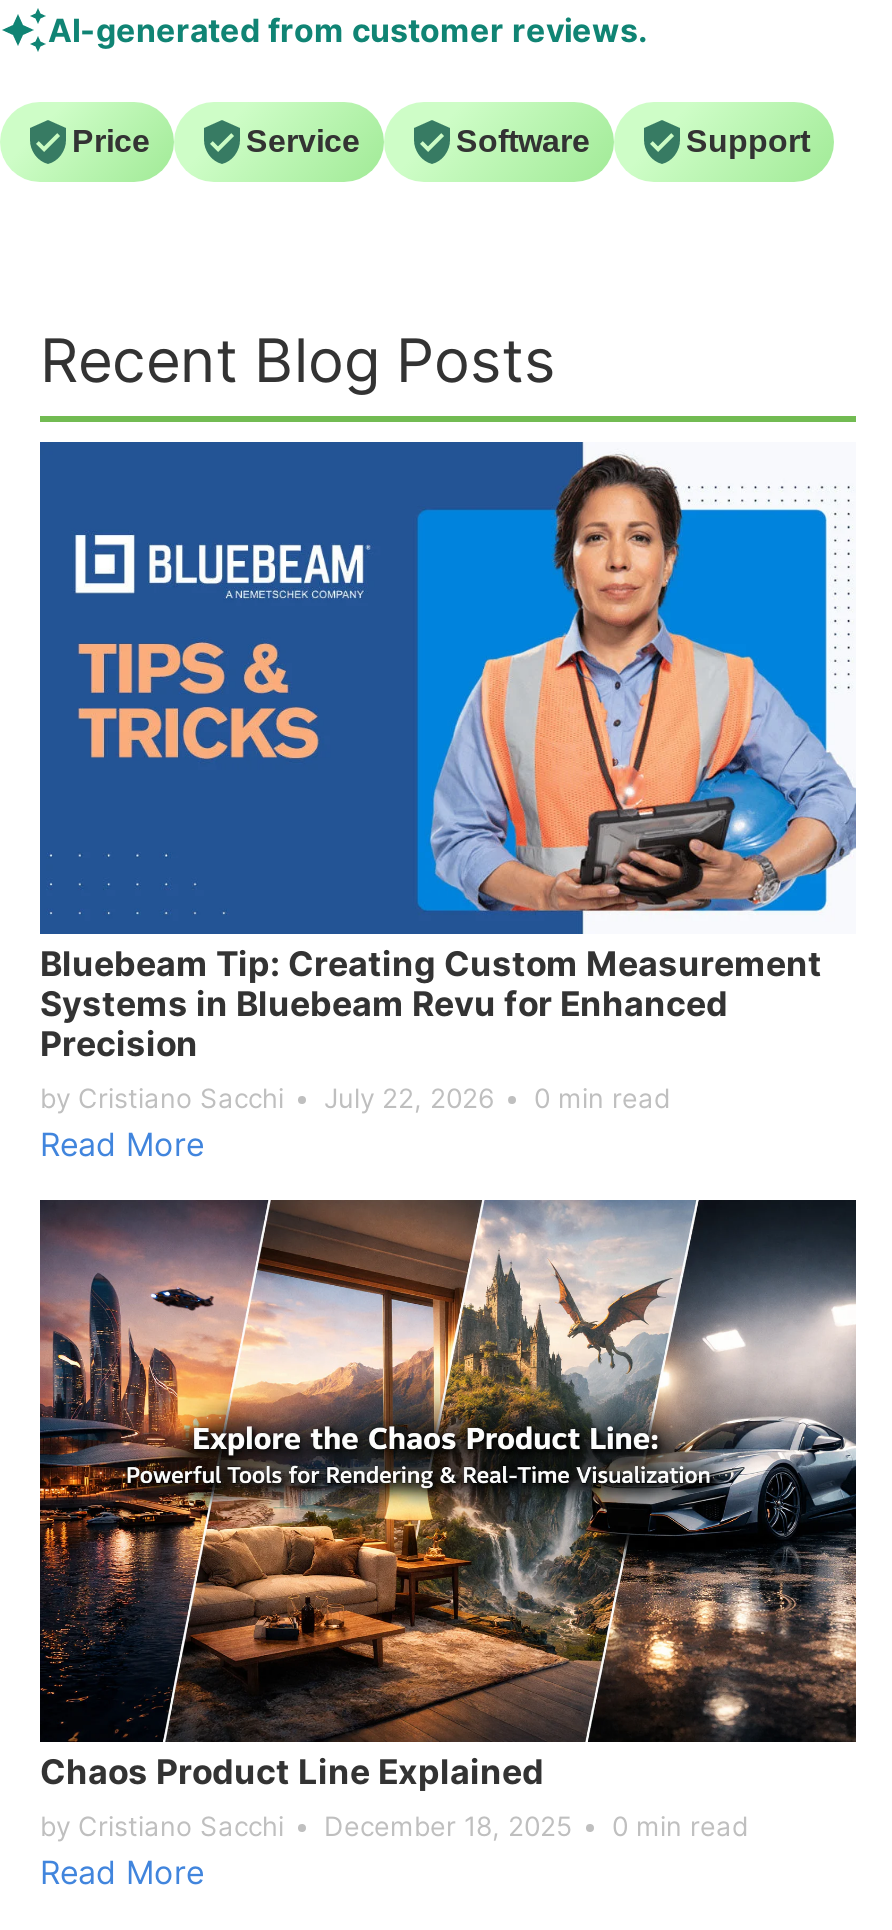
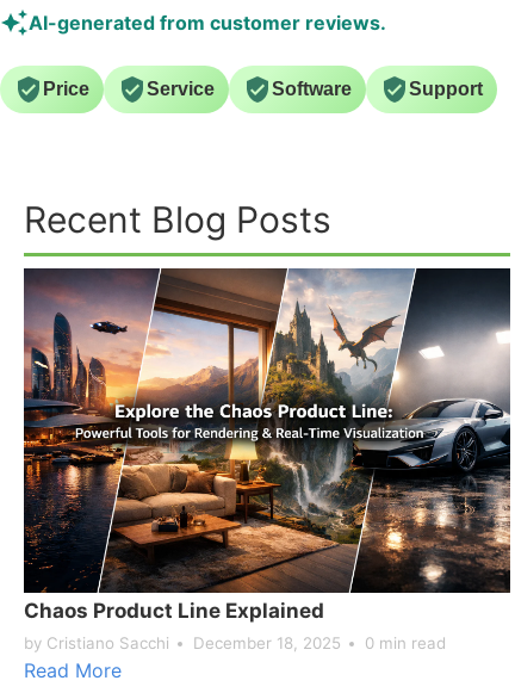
[38,440,856,1163] [image] | Bluebeam Tip: Creating Custom Measurement | Systems in Bluebeam Revu for Enhanced | Precision | by Cristiano Sacchi | July 22, 2026 | 0 min read | Read More -> none

